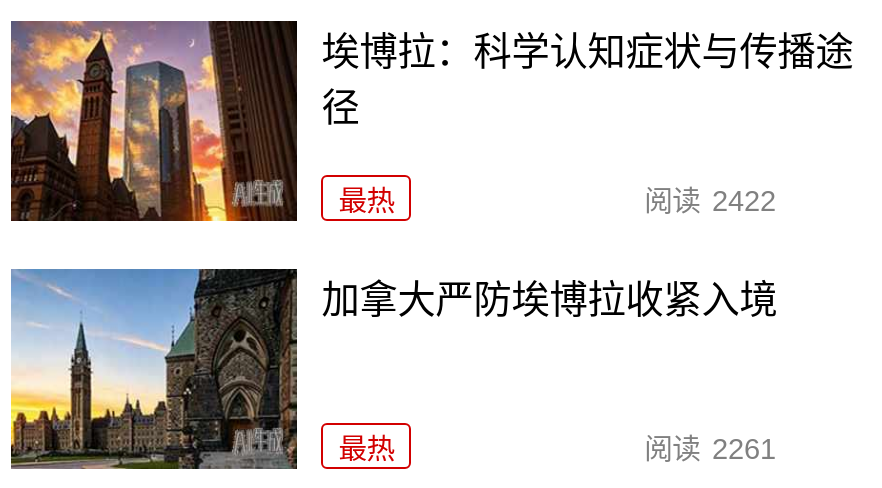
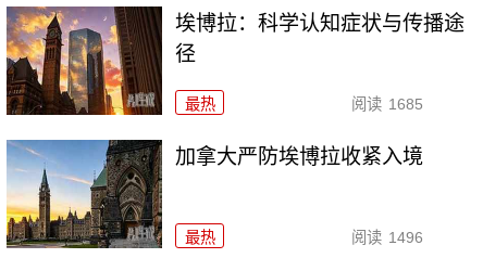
[644,184,776,216] 阅读 2422 -> [351,95,423,112] 阅读 1685
[644,432,776,464] 阅读 2261 -> [351,229,423,247] 阅读 1496

